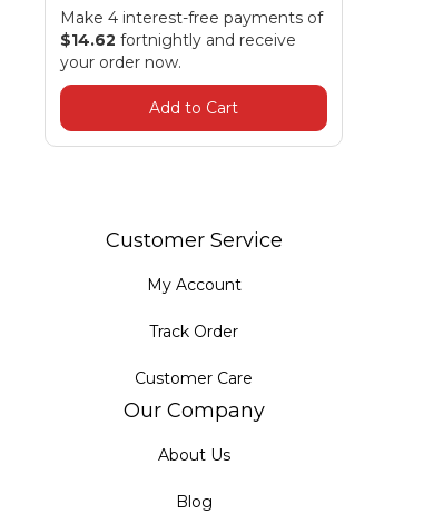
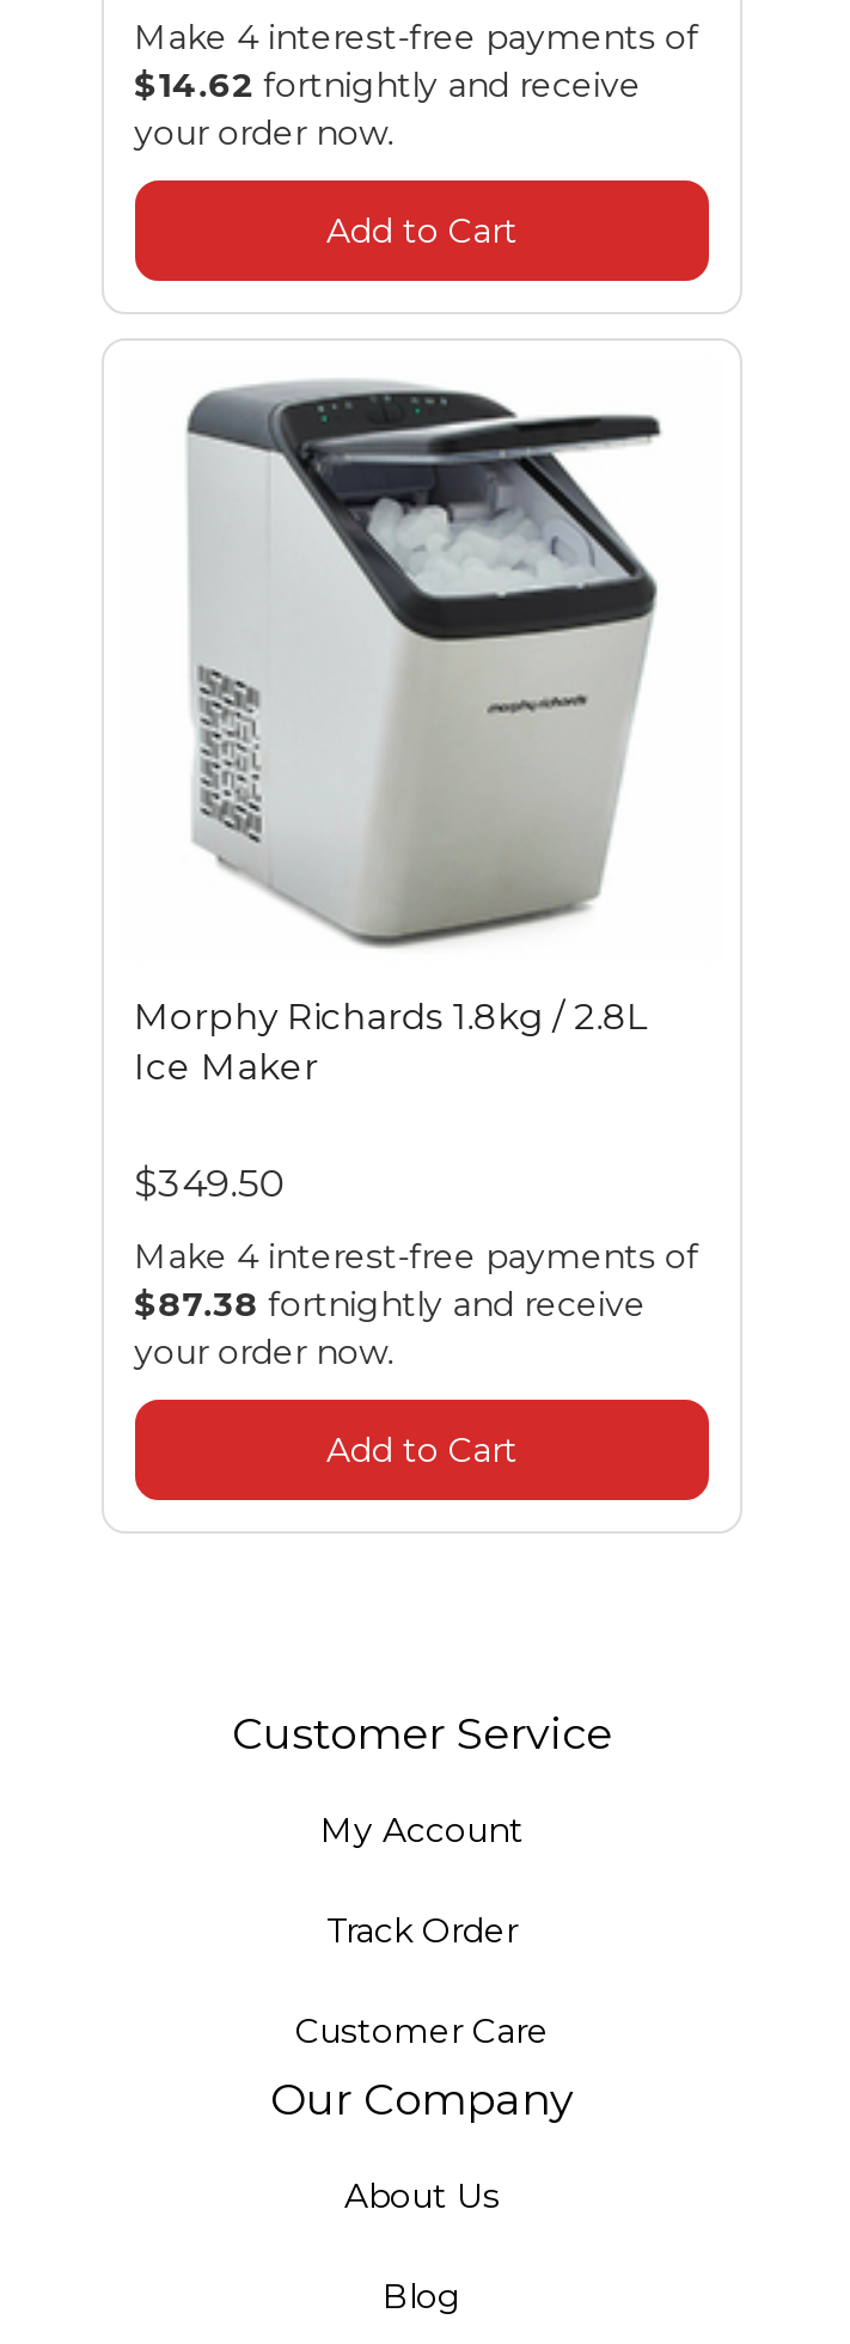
none -> [134,378,699,1471] [image] | Morphy Richards 1.8kg / 2.8L | Ice Maker | $349.50 | Make 4 interest-free payments of | $87.38 fortnightly and receive | your order now. | Add to Cart

